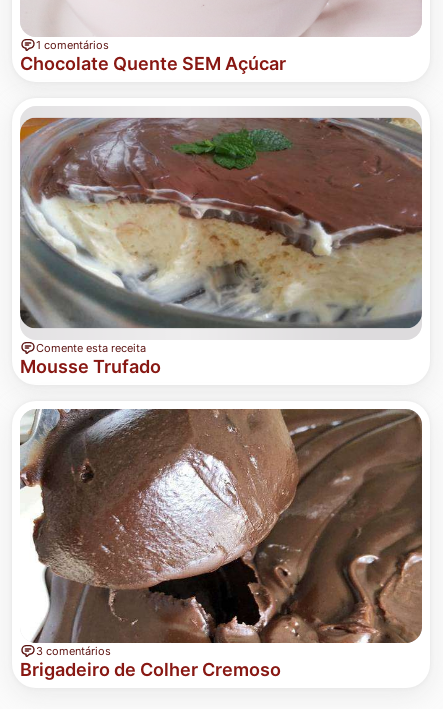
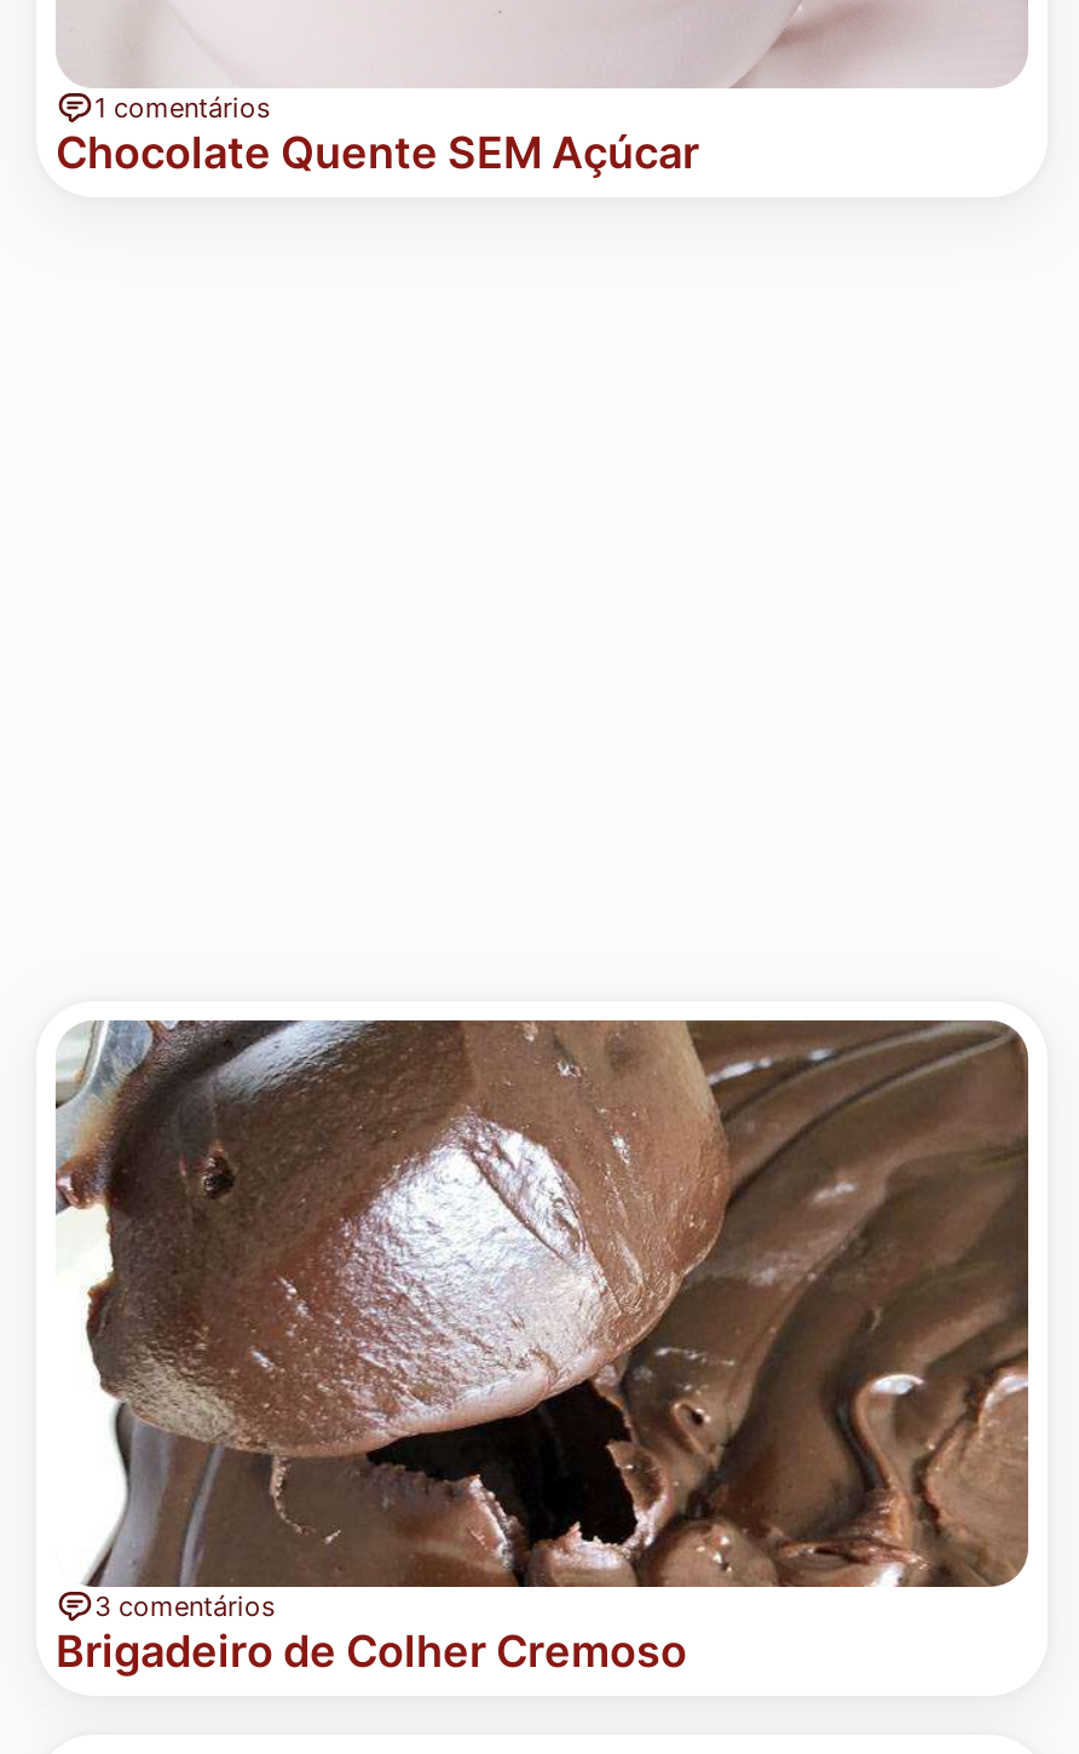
[19,108,423,377] [image] | Comente esta receita | Mousse Trufado -> none

